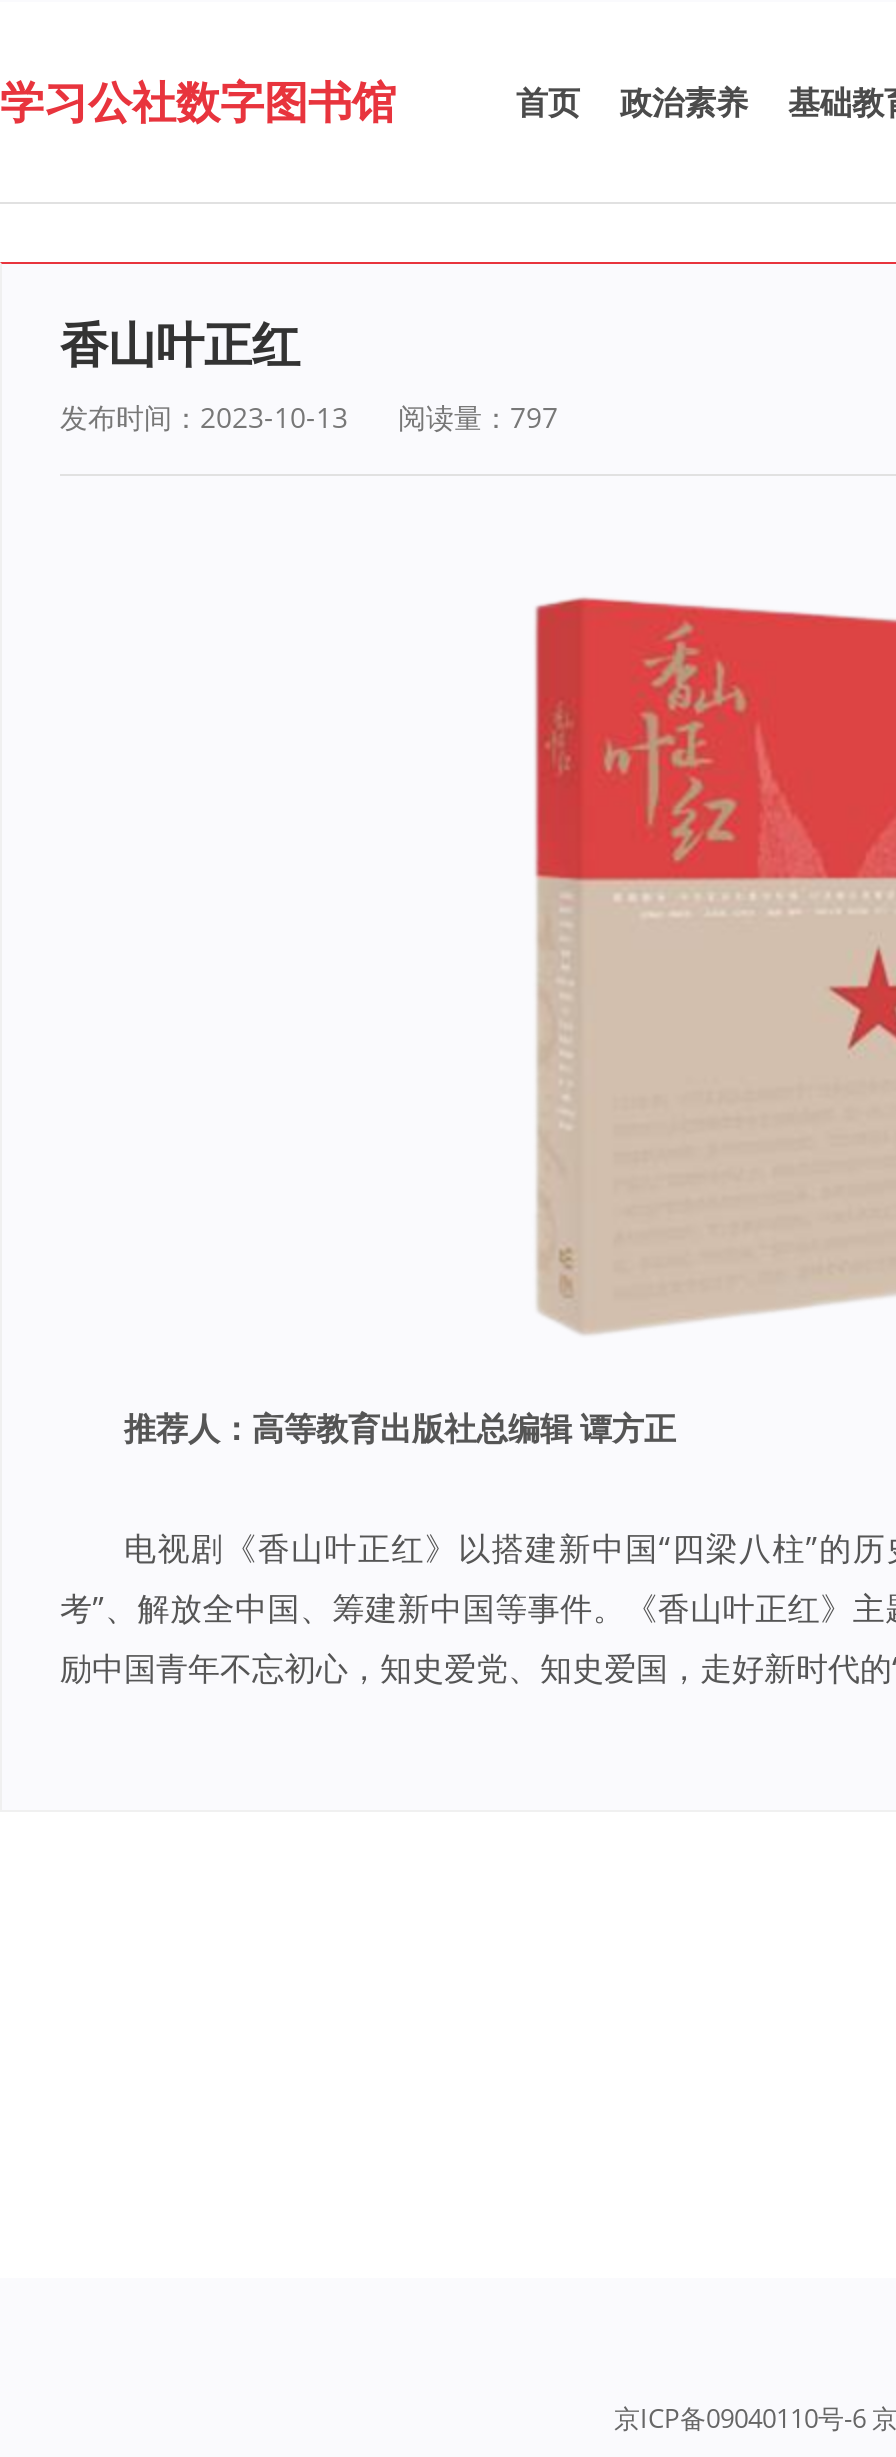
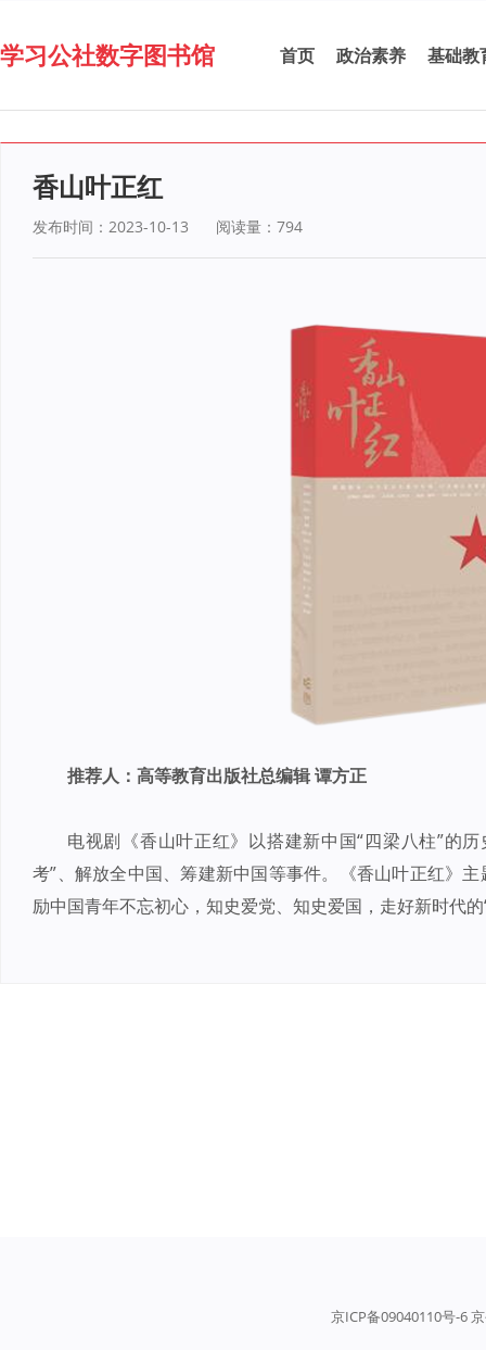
[60,398,558,436] 发布时间：2023-10-13 阅读量：797 -> [33,216,303,237] 发布时间：2023-10-13 阅读量：794

